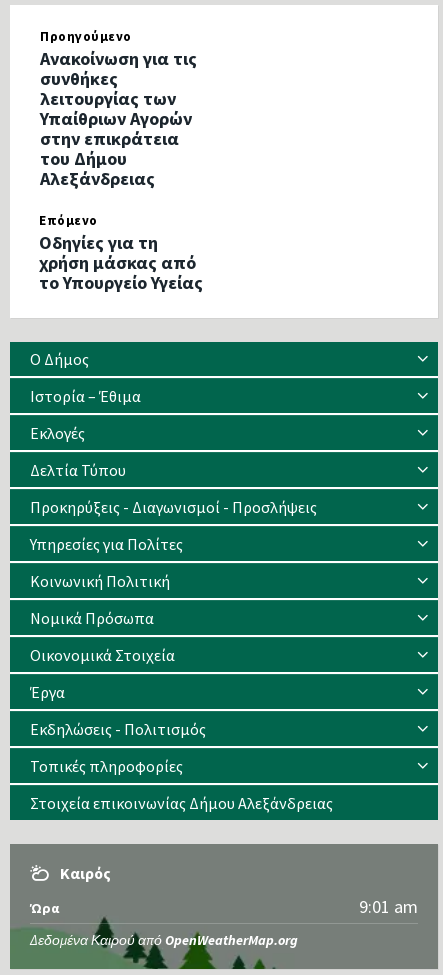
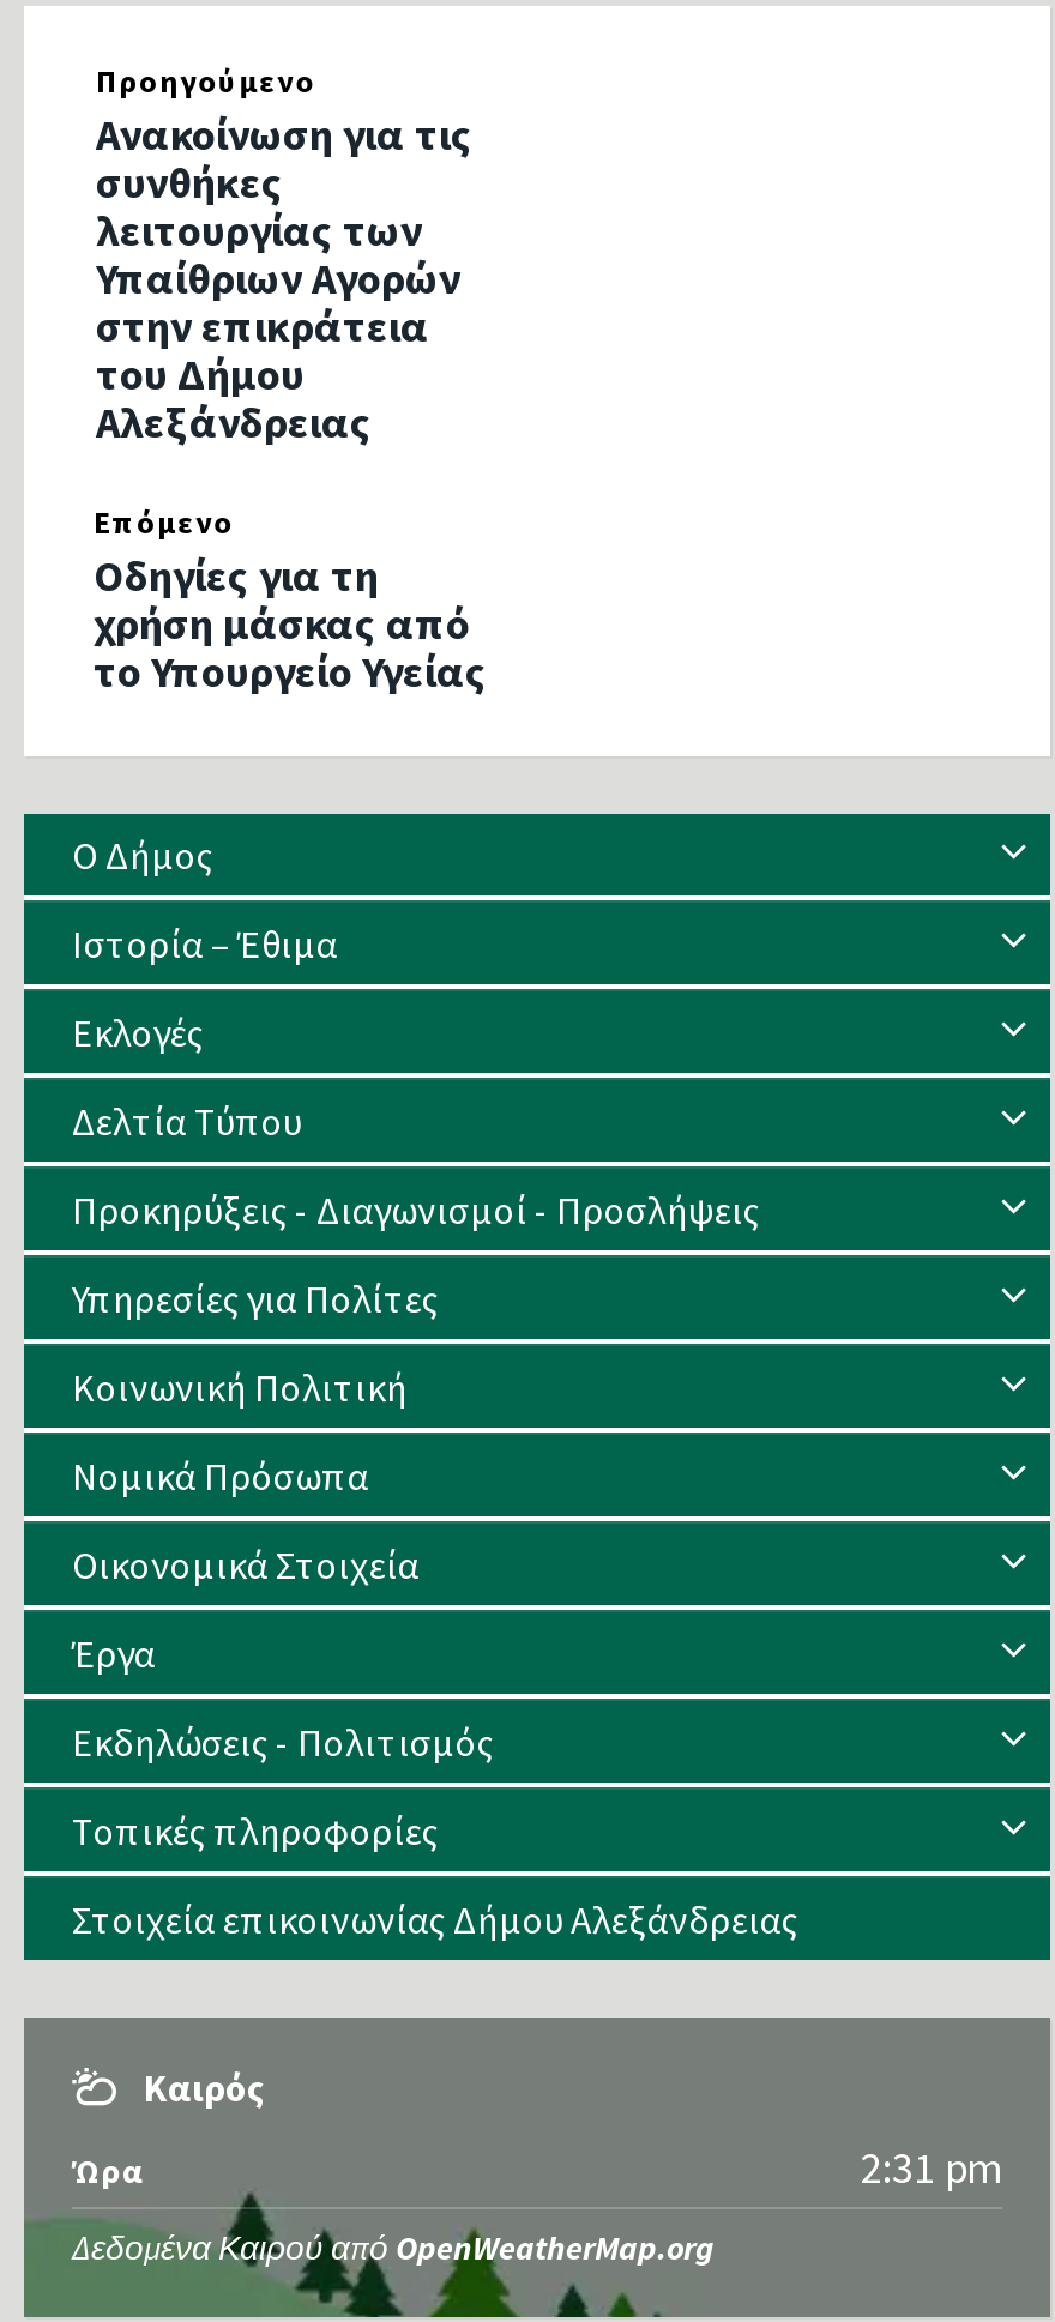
[359,895,418,918] 9:01 am -> [861,2140,1002,2195] 2:31 pm

